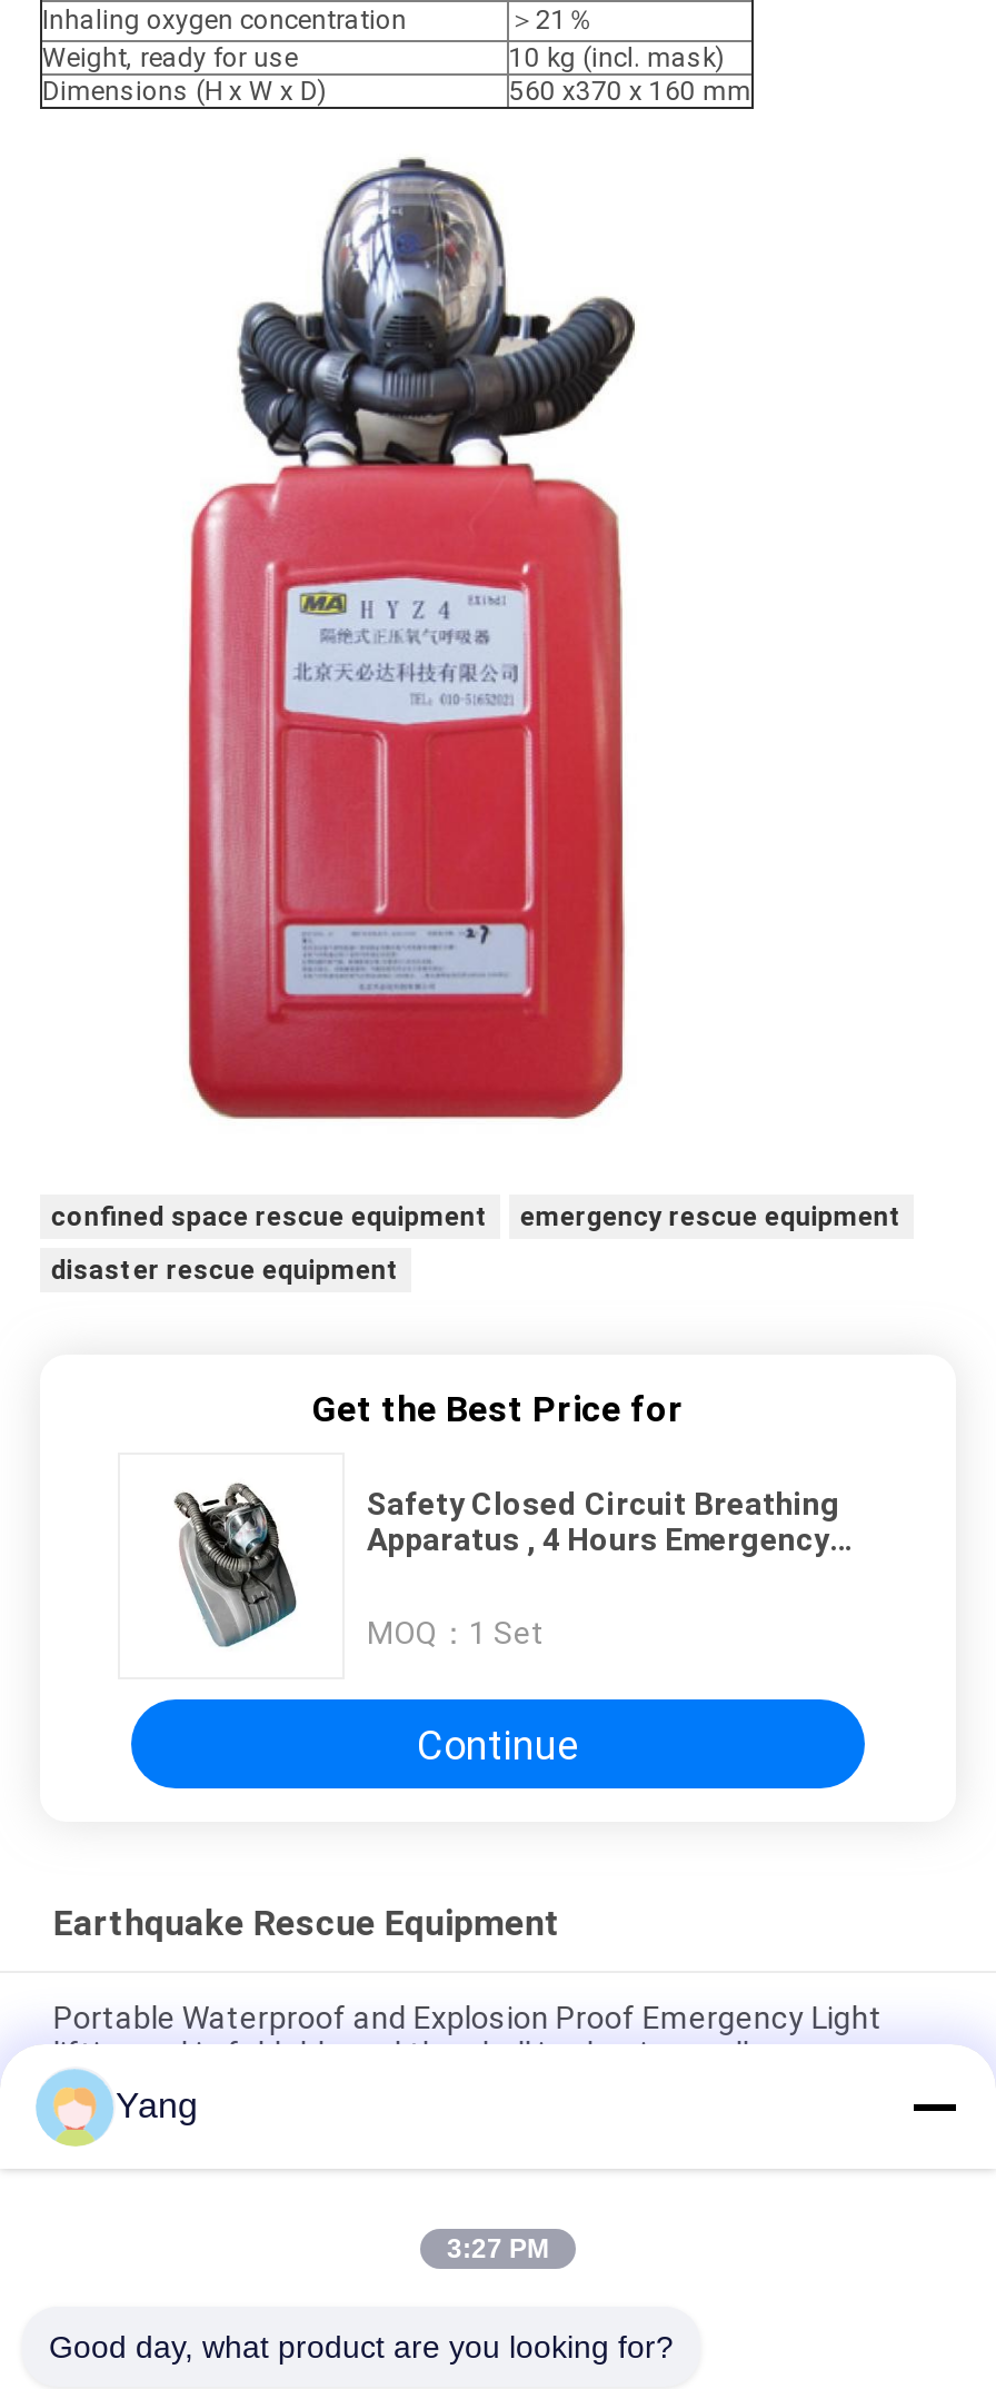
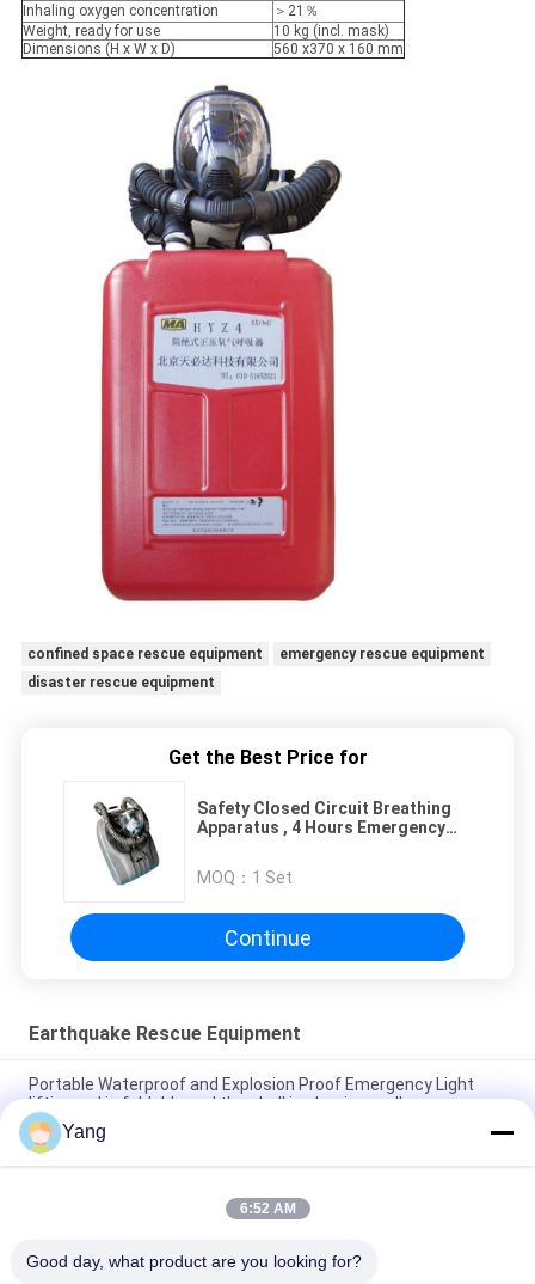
[447,2233,549,2264] 3:27 PM -> [239,1200,296,1217] 6:52 AM

